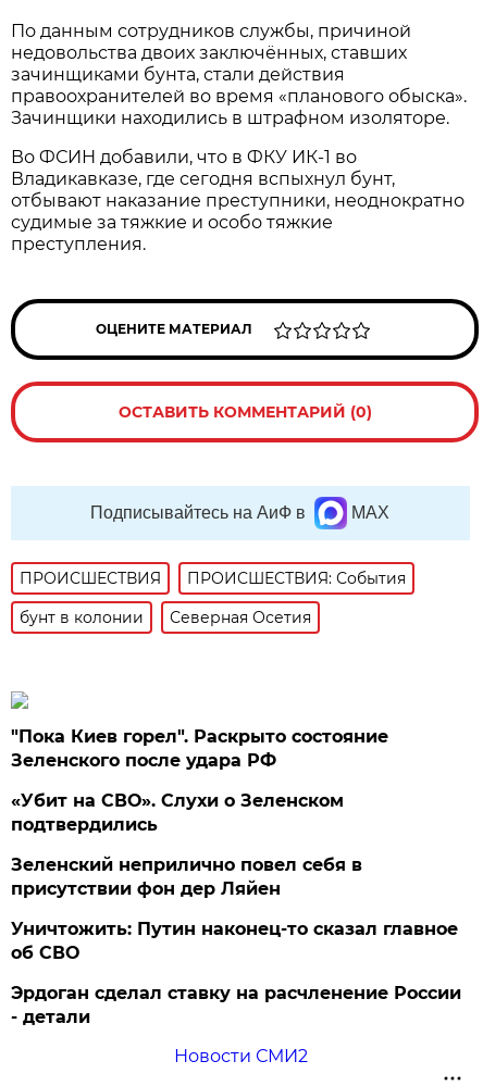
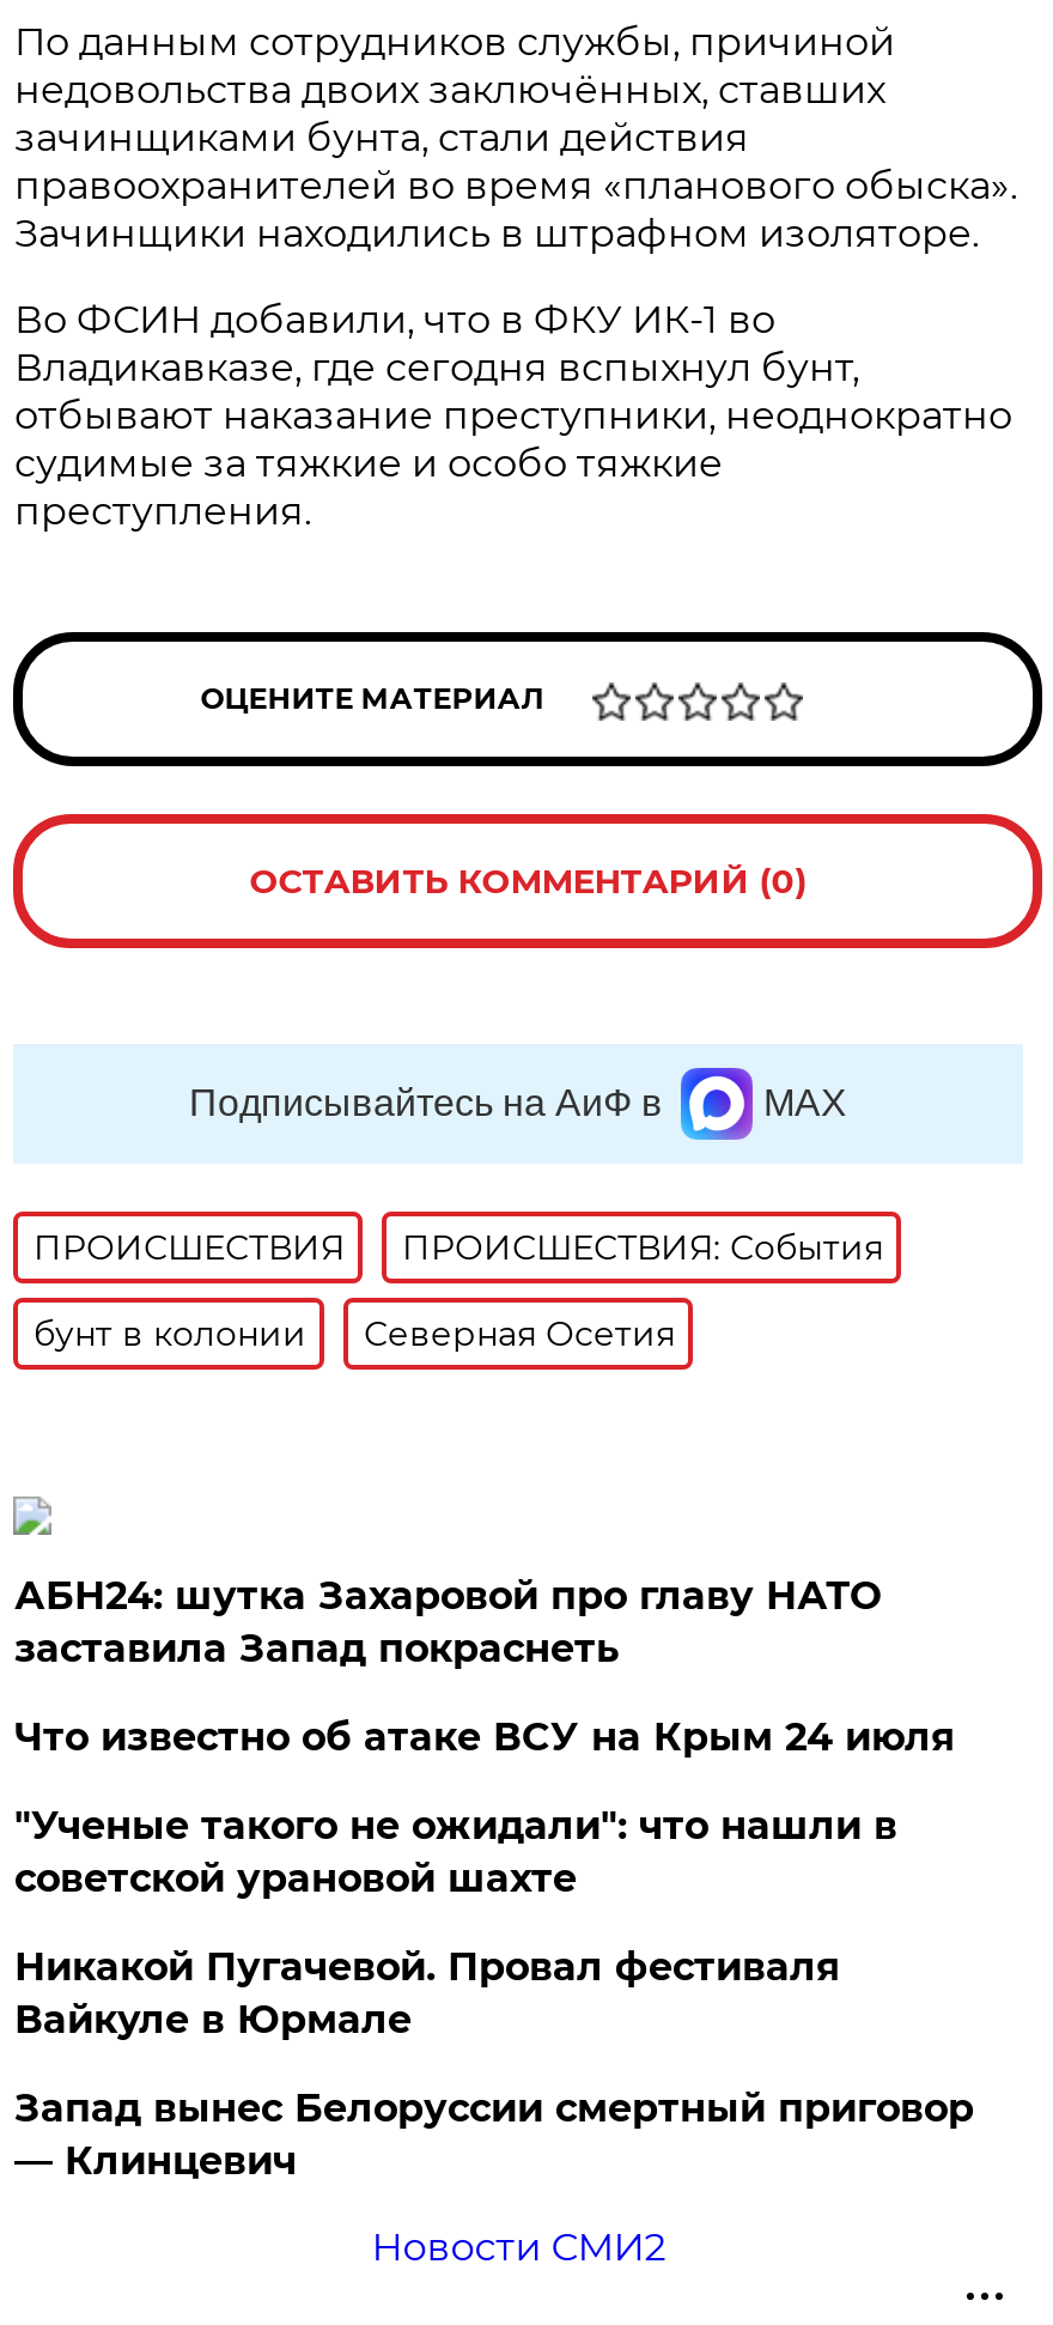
[11,726,389,771] "Пока Киев горел". Раскрыто состояние | Зеленского после удара РФ -> [14,1573,880,1671] АБН24: шутка Захаровой про главу НАТО | заставила Запад покраснеть
[11,790,344,835] «Убит на СВО». Слухи о Зеленском | подтвердились -> [14,1714,955,1760] Что известно об атаке ВСУ на Крым 24 июля
[11,854,363,899] Зеленский неприлично повел cебя в | присутствии фон дер Ляйен -> [14,1803,897,1901] "Ученые такого не ожидали": что нашли в | советской урановой шахте
[11,919,458,963] Уничтожить: Путин наконец-то сказал главное | об СВО -> [14,1944,840,2042] Никакой Пугачевой. Провал фестиваля | Вайкуле в Юрмале
[11,983,462,1027] Эрдоган сделал ставку на расчленение России | - детали -> [14,2086,974,2184] Запад вынес Белоруссии смертный приговор | — Клинцевич

